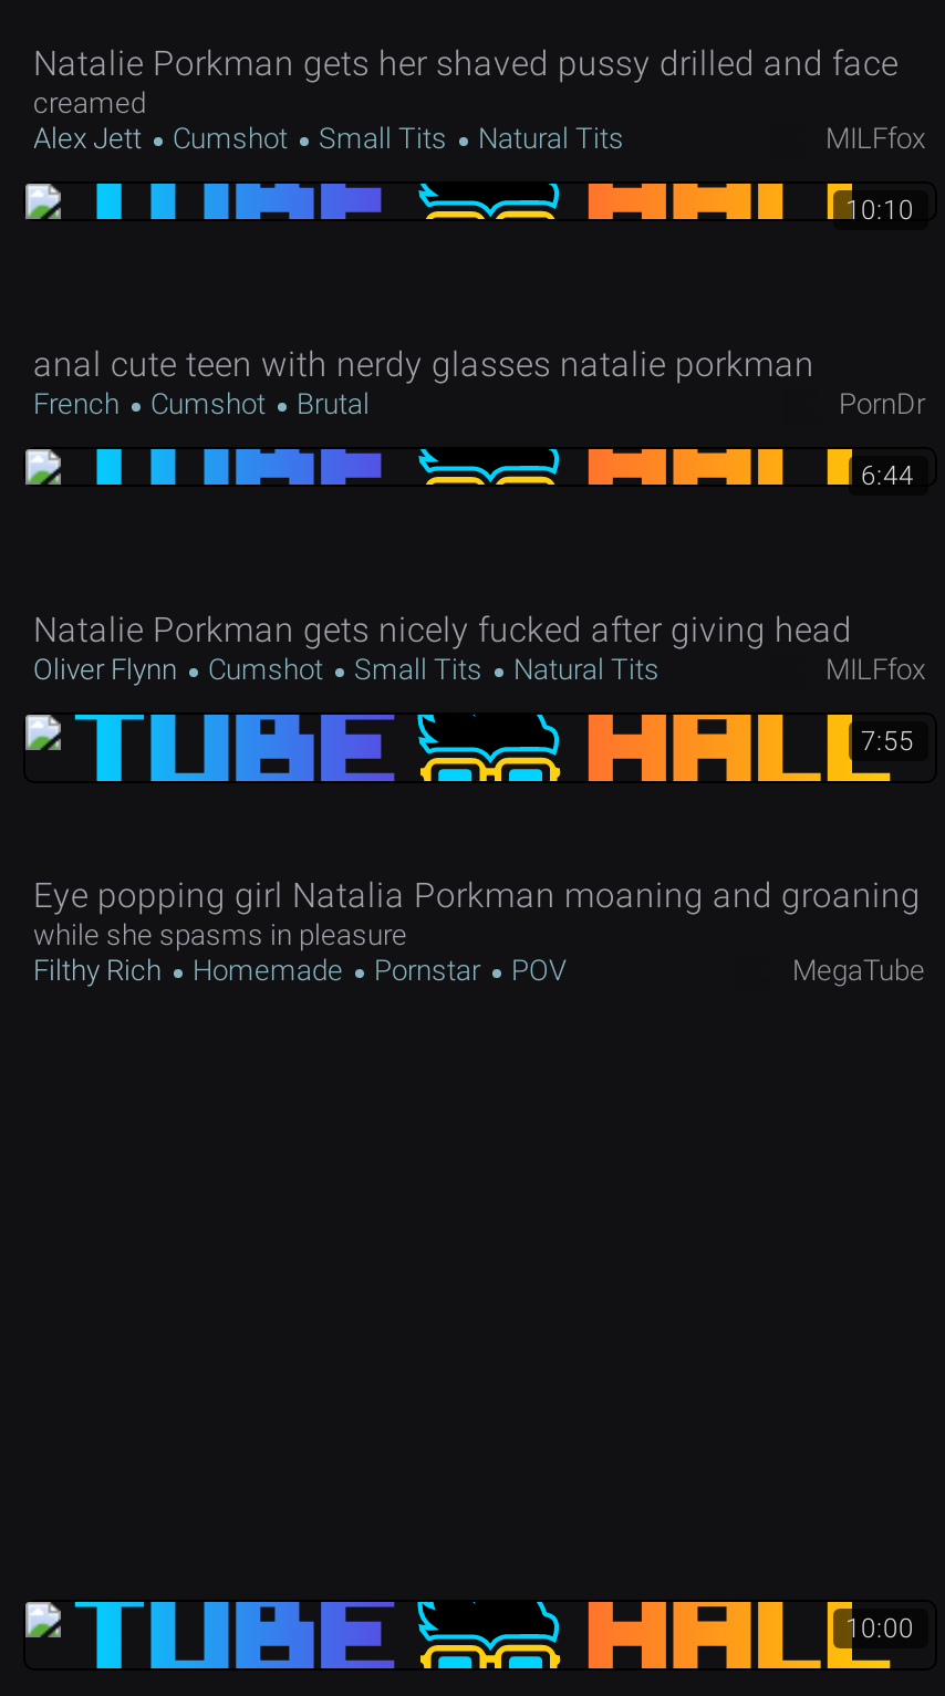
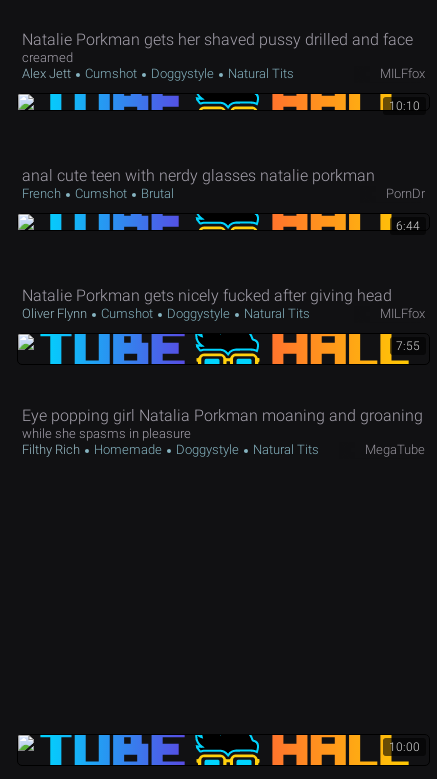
[33,122,624,155] Alex Jett Cumshot Small Tits Natural Tits -> [21,66,293,81] Alex Jett Cumshot Doggystyle Natural Tits
[33,653,660,686] Oliver Flynn Cumshot Small Tits Natural Tits -> [21,306,309,321] Oliver Flynn Cumshot Doggystyle Natural Tits
[33,954,567,987] Filthy Rich Homemade Pornstar POV -> [21,442,318,457] Filthy Rich Homemade Doggystyle Natural Tits

